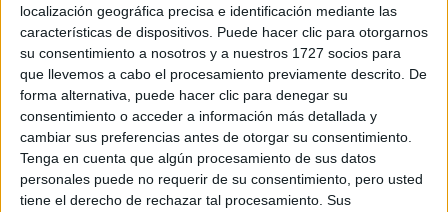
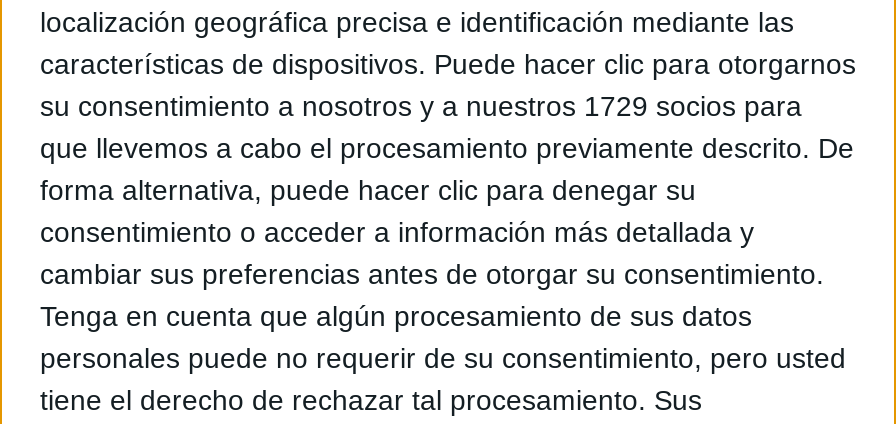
[20,45,401,61] su consentimiento a nosotros y a nuestros 1727 socios para -> [40,90,802,122] su consentimiento a nosotros y a nuestros 1729 socios para

